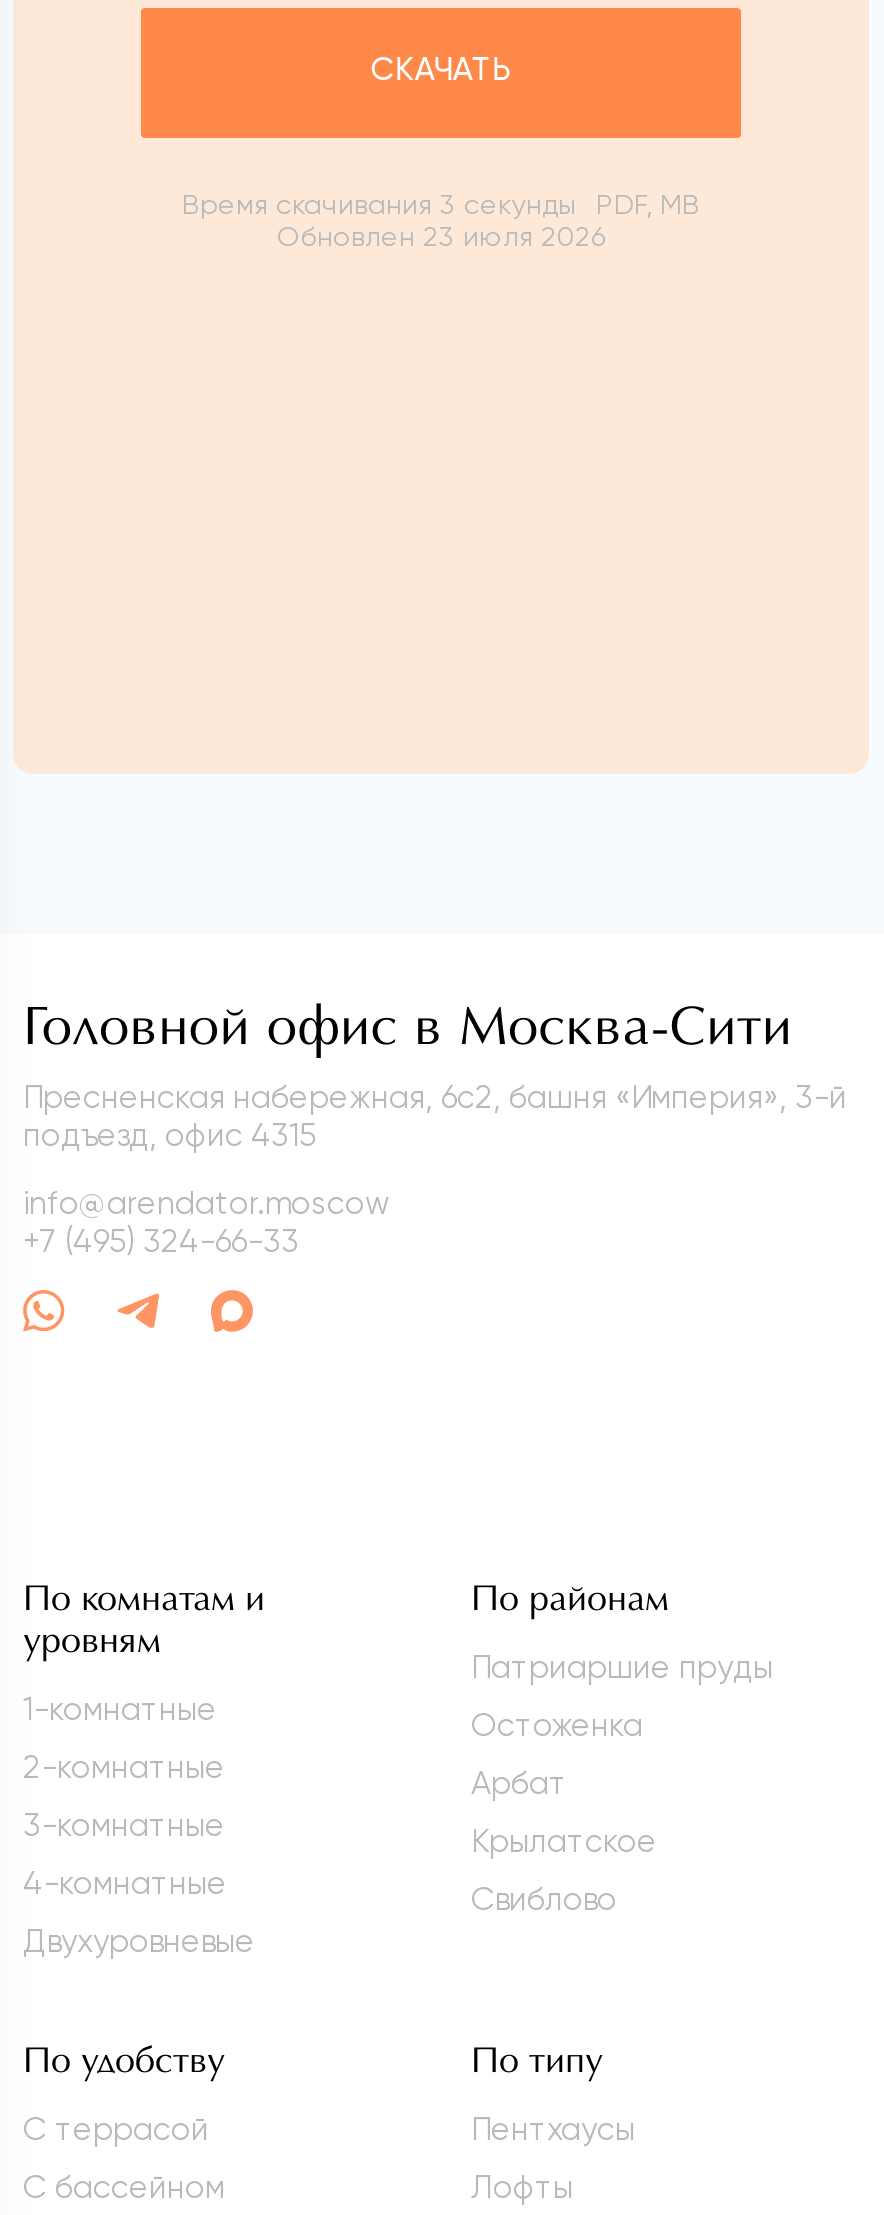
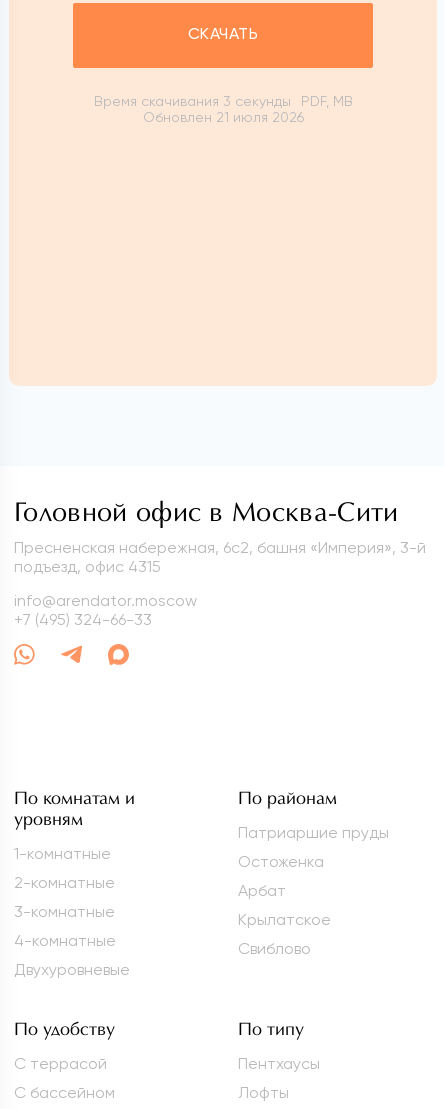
[277,220,605,252] Обновлен 23 июля 2026 -> [142,109,303,125] Обновлен 21 июля 2026

